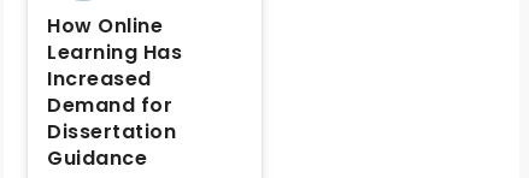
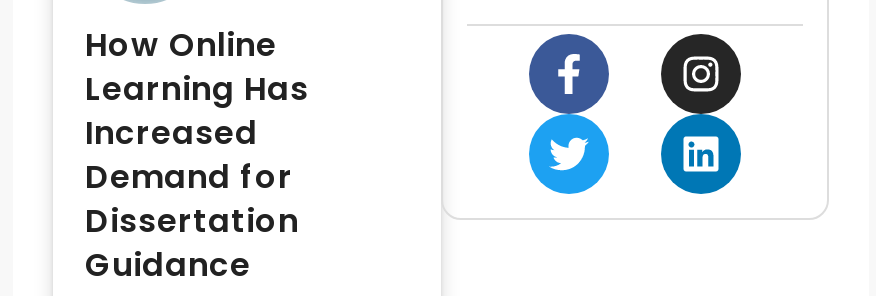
none -> [527,32,611,196] [image]
none -> [659,32,743,196] [image]

